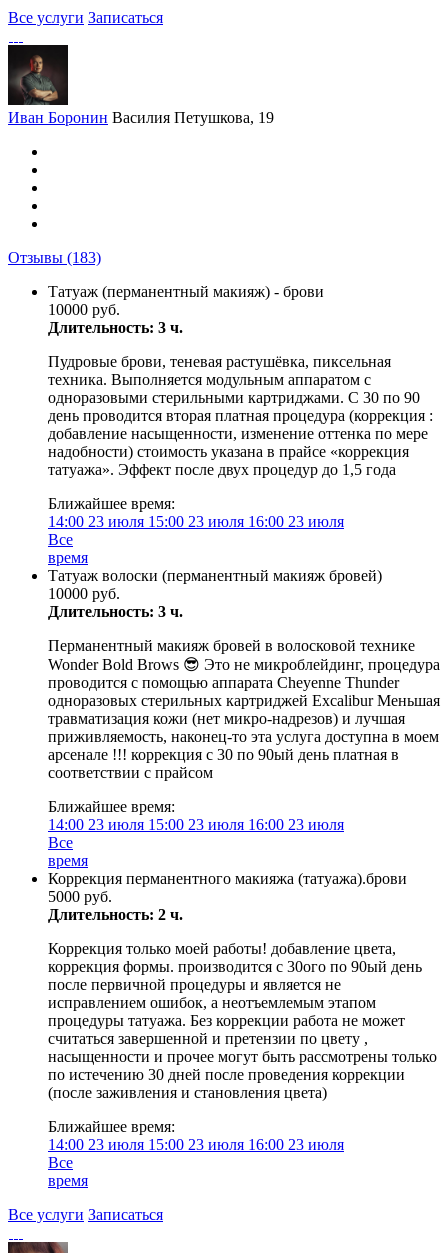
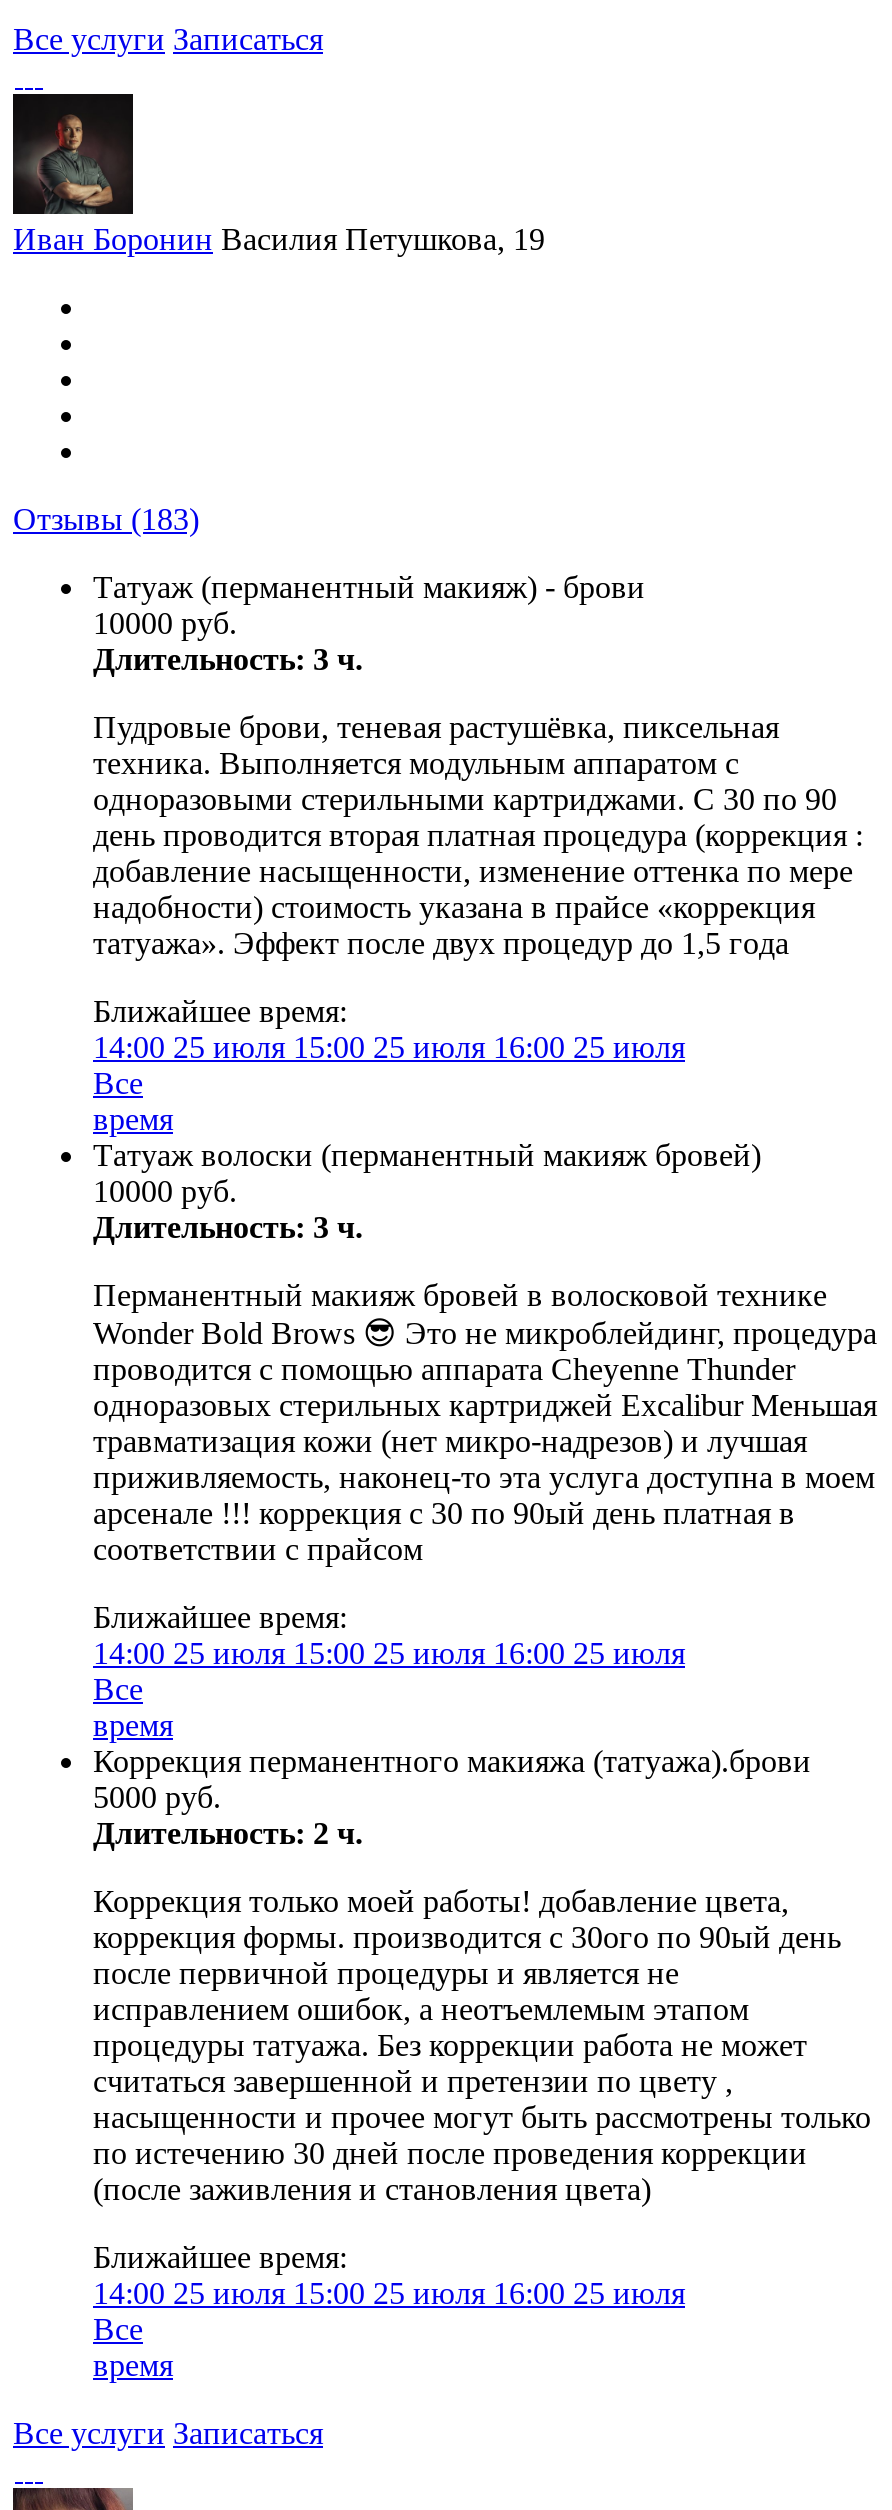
[48,513,344,530] 14:00 23 июля 15:00 23 июля 16:00 23 июля -> [93,1030,685,1064] 14:00 25 июля 15:00 25 июля 16:00 25 июля
[48,816,344,833] 14:00 23 июля 15:00 23 июля 16:00 23 июля -> [93,1636,685,1670] 14:00 25 июля 15:00 25 июля 16:00 25 июля
[48,1136,344,1153] 14:00 23 июля 15:00 23 июля 16:00 23 июля -> [93,2276,685,2310] 14:00 25 июля 15:00 25 июля 16:00 25 июля

